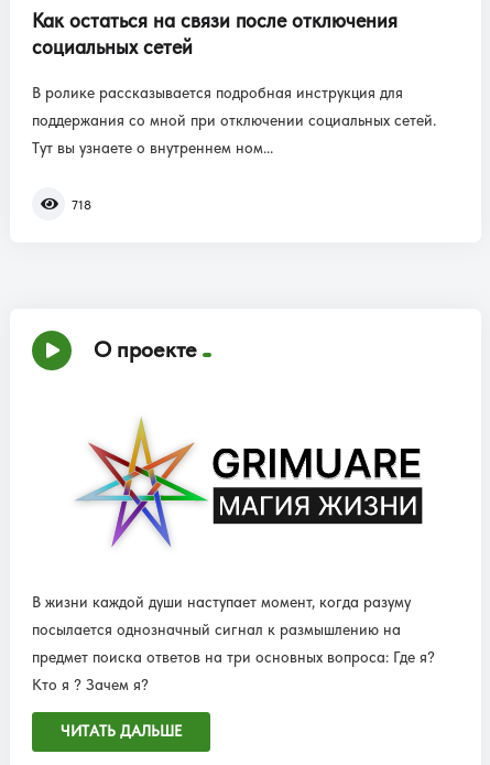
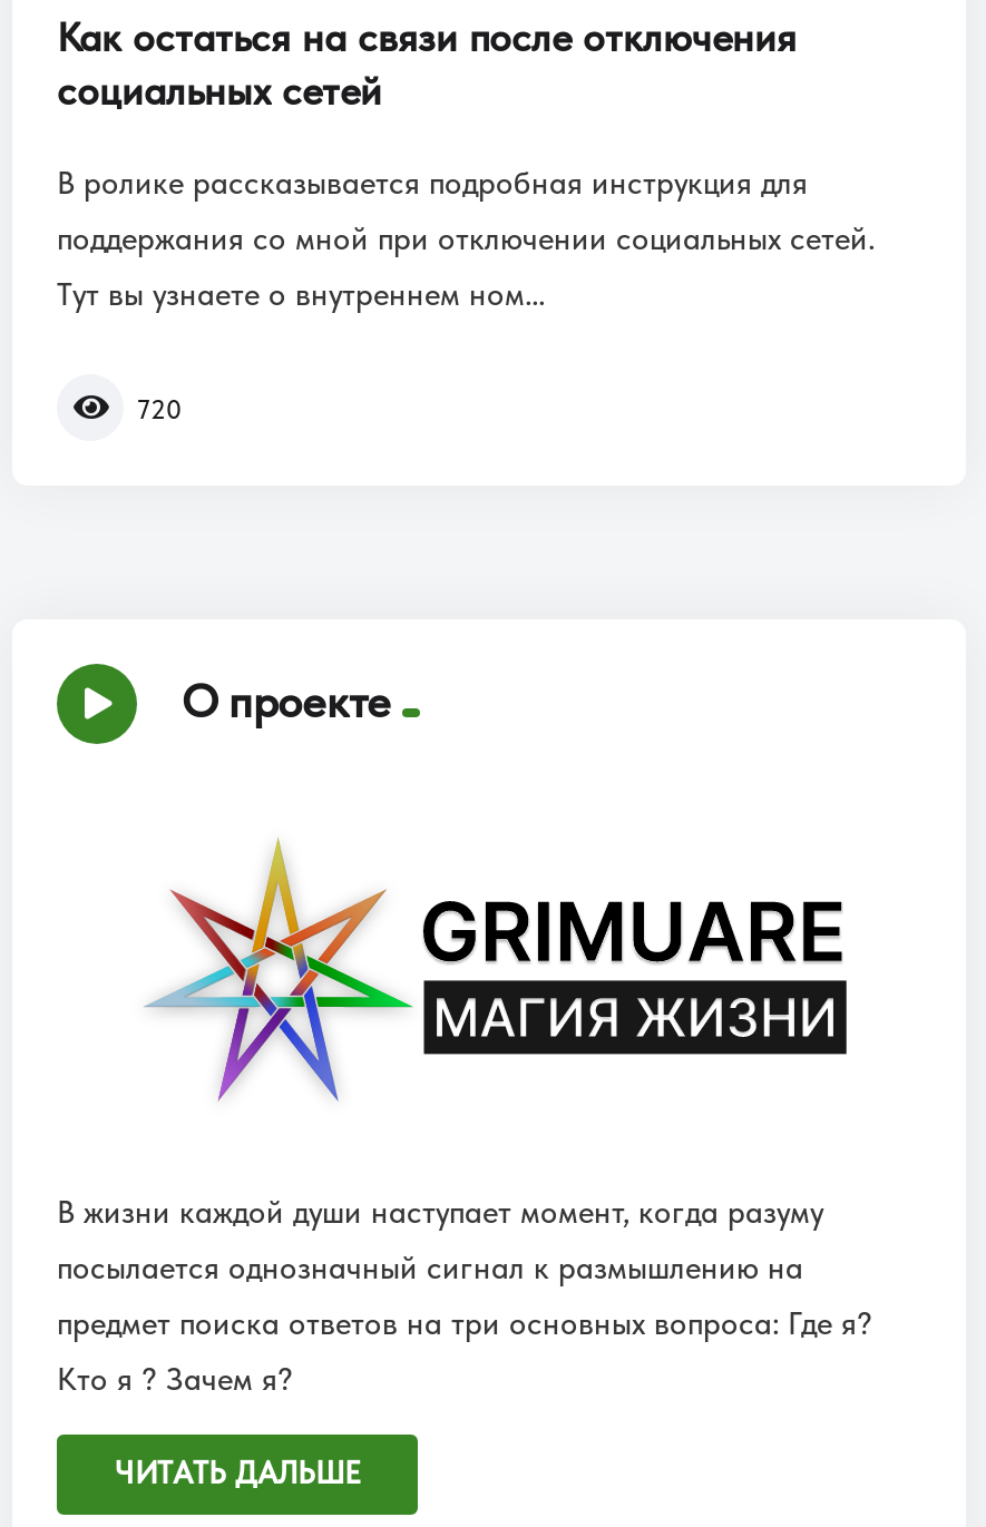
[72,197,91,213] 718 -> [137,394,182,425] 720

